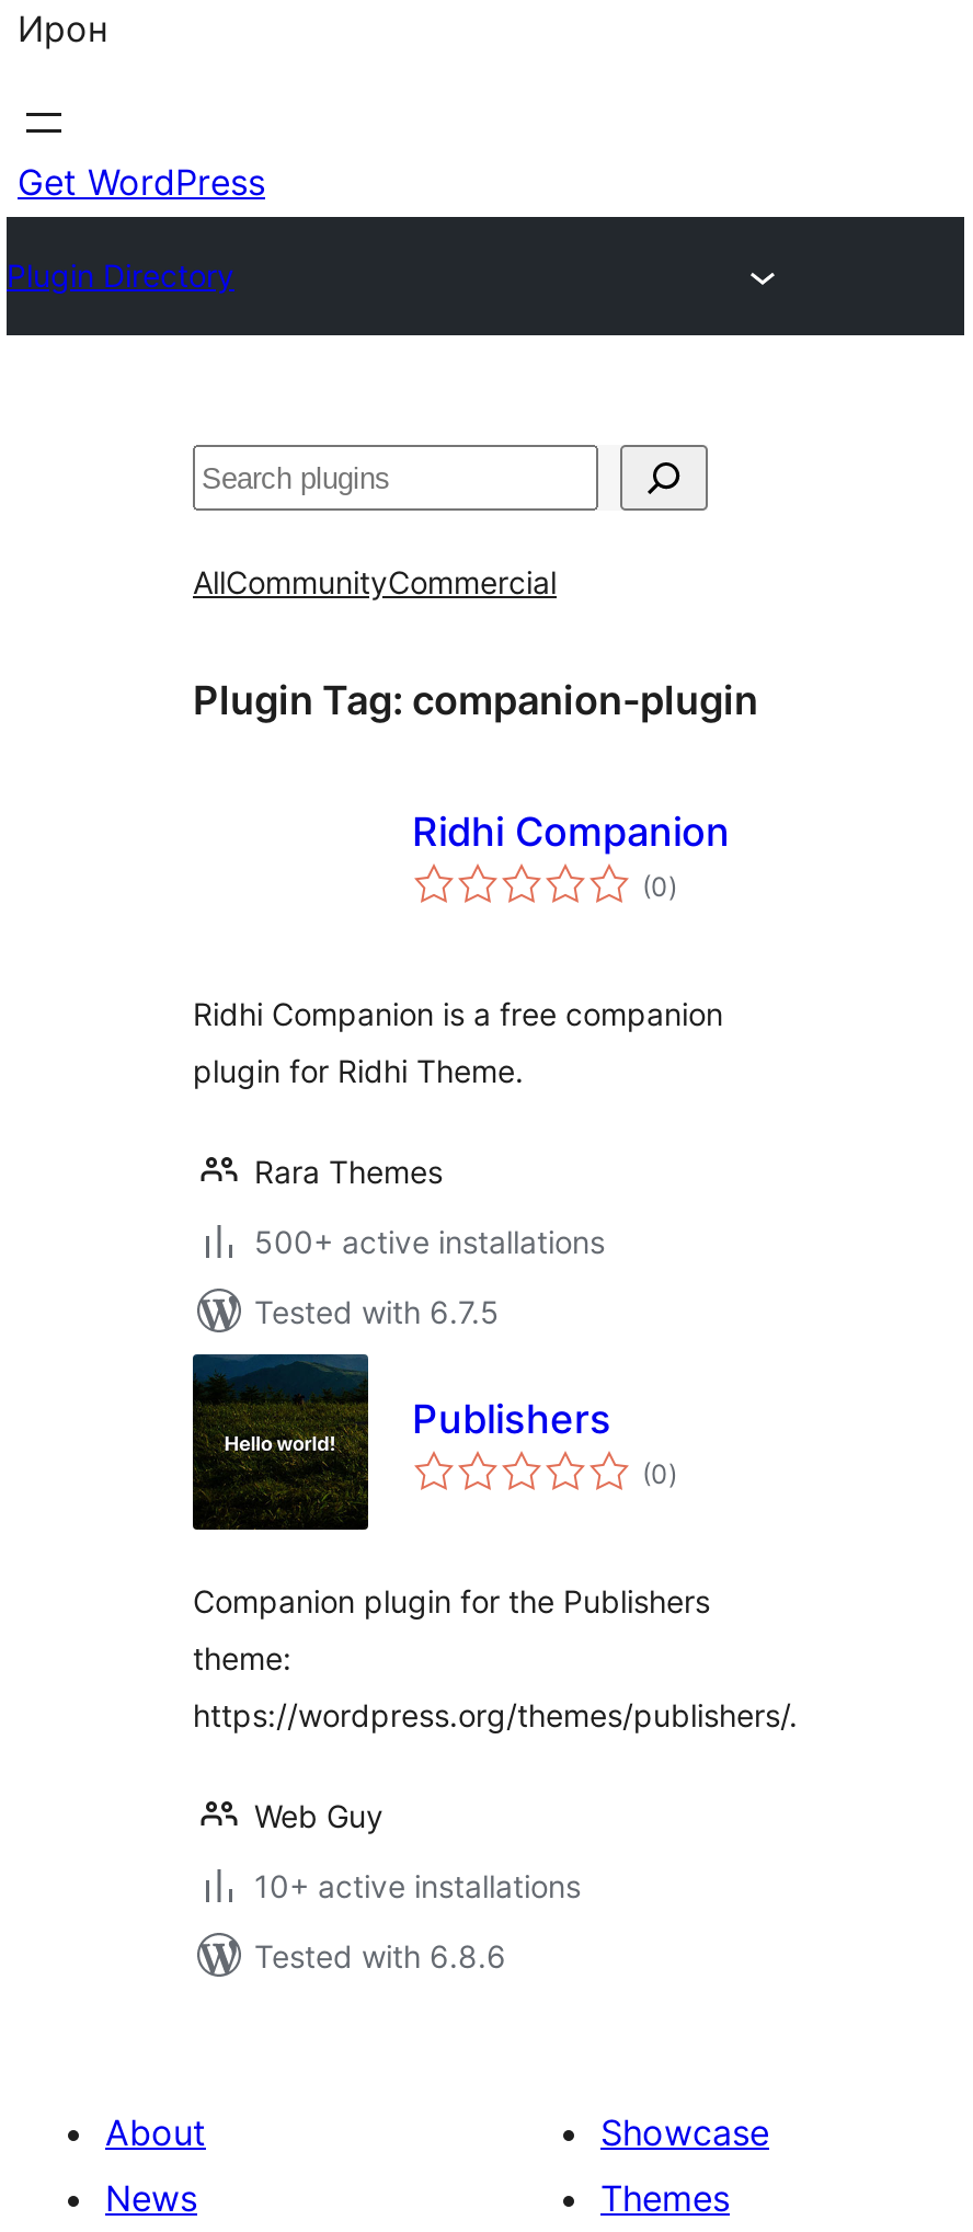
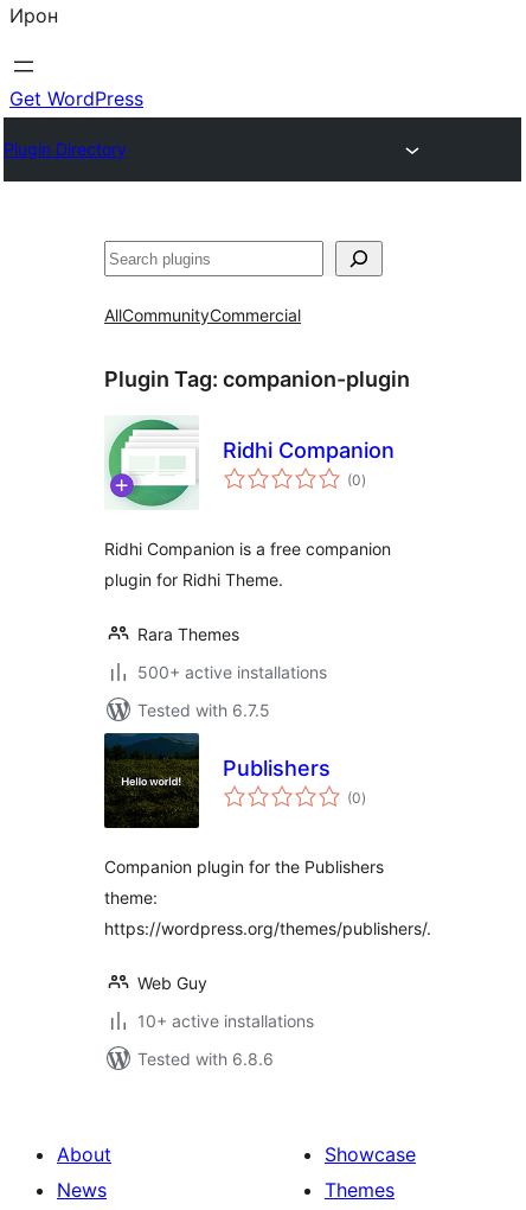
none -> [105,416,199,509] [image]

